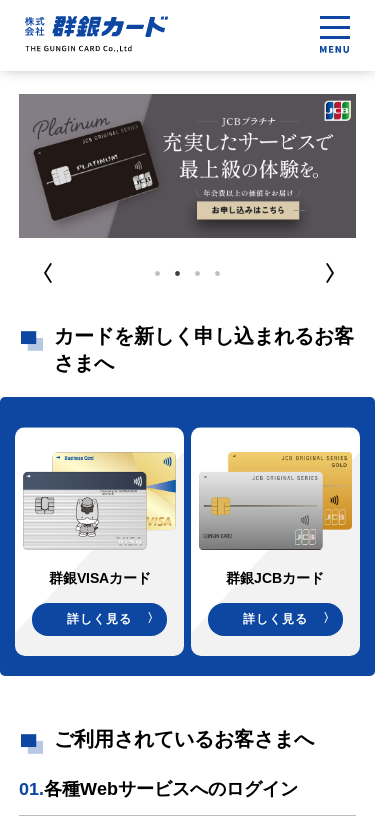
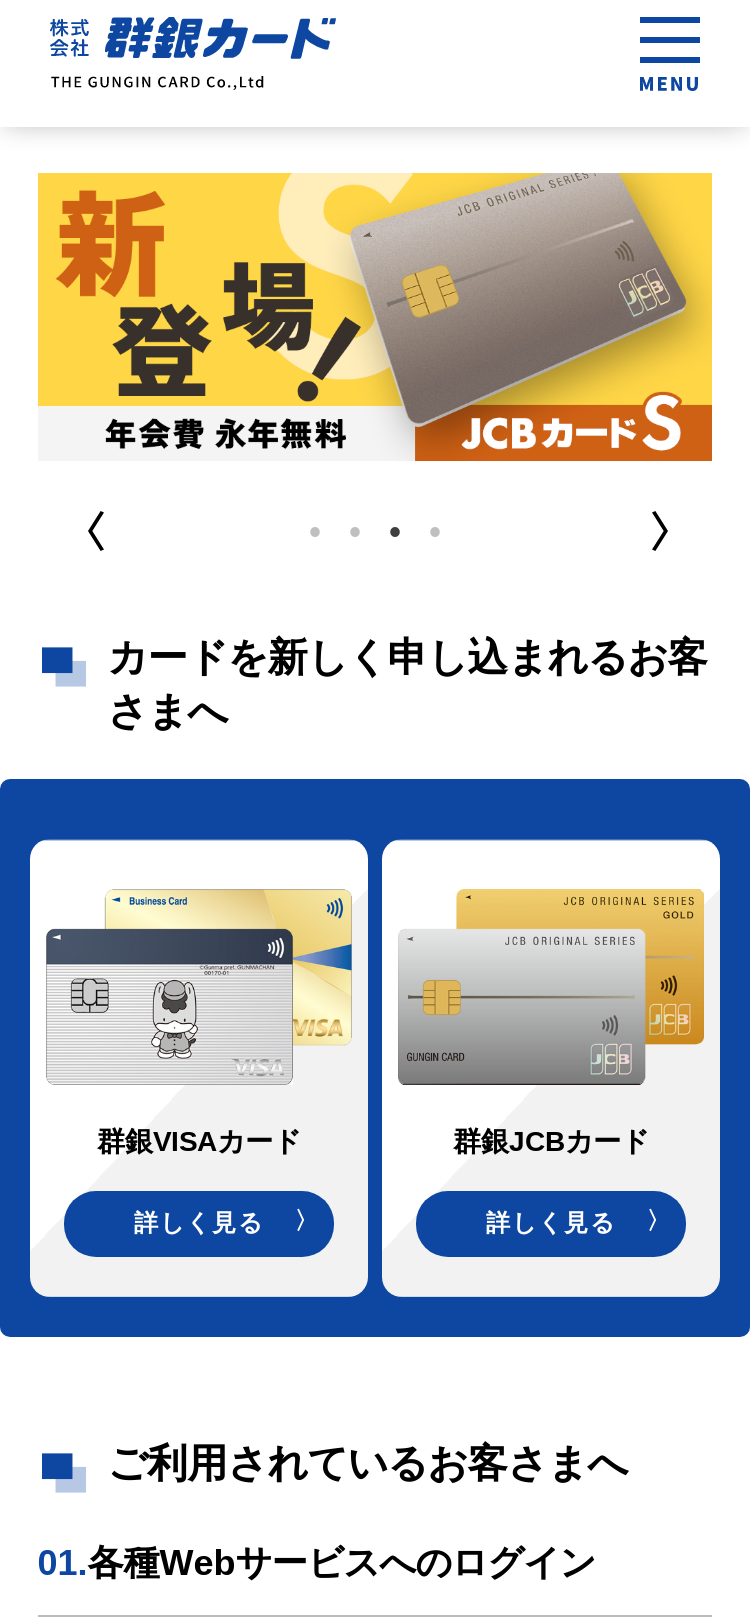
[18,93,357,239] [image] -> [36,171,714,463] [image]

